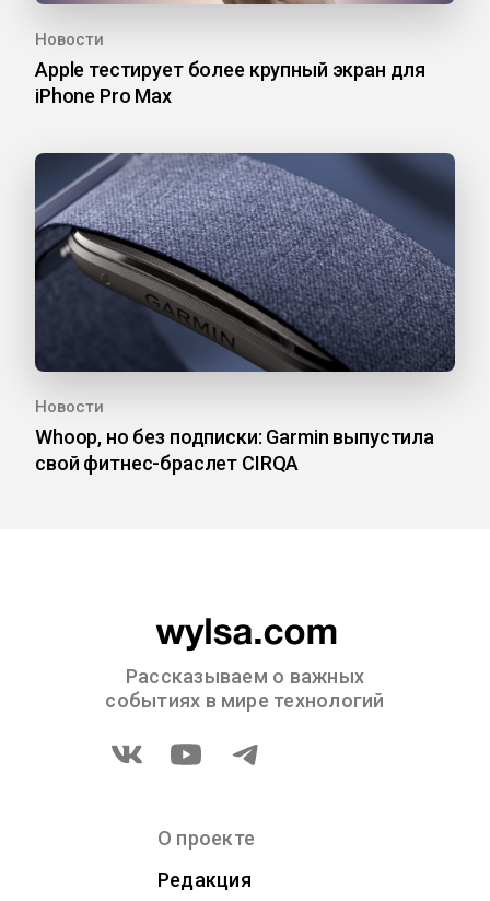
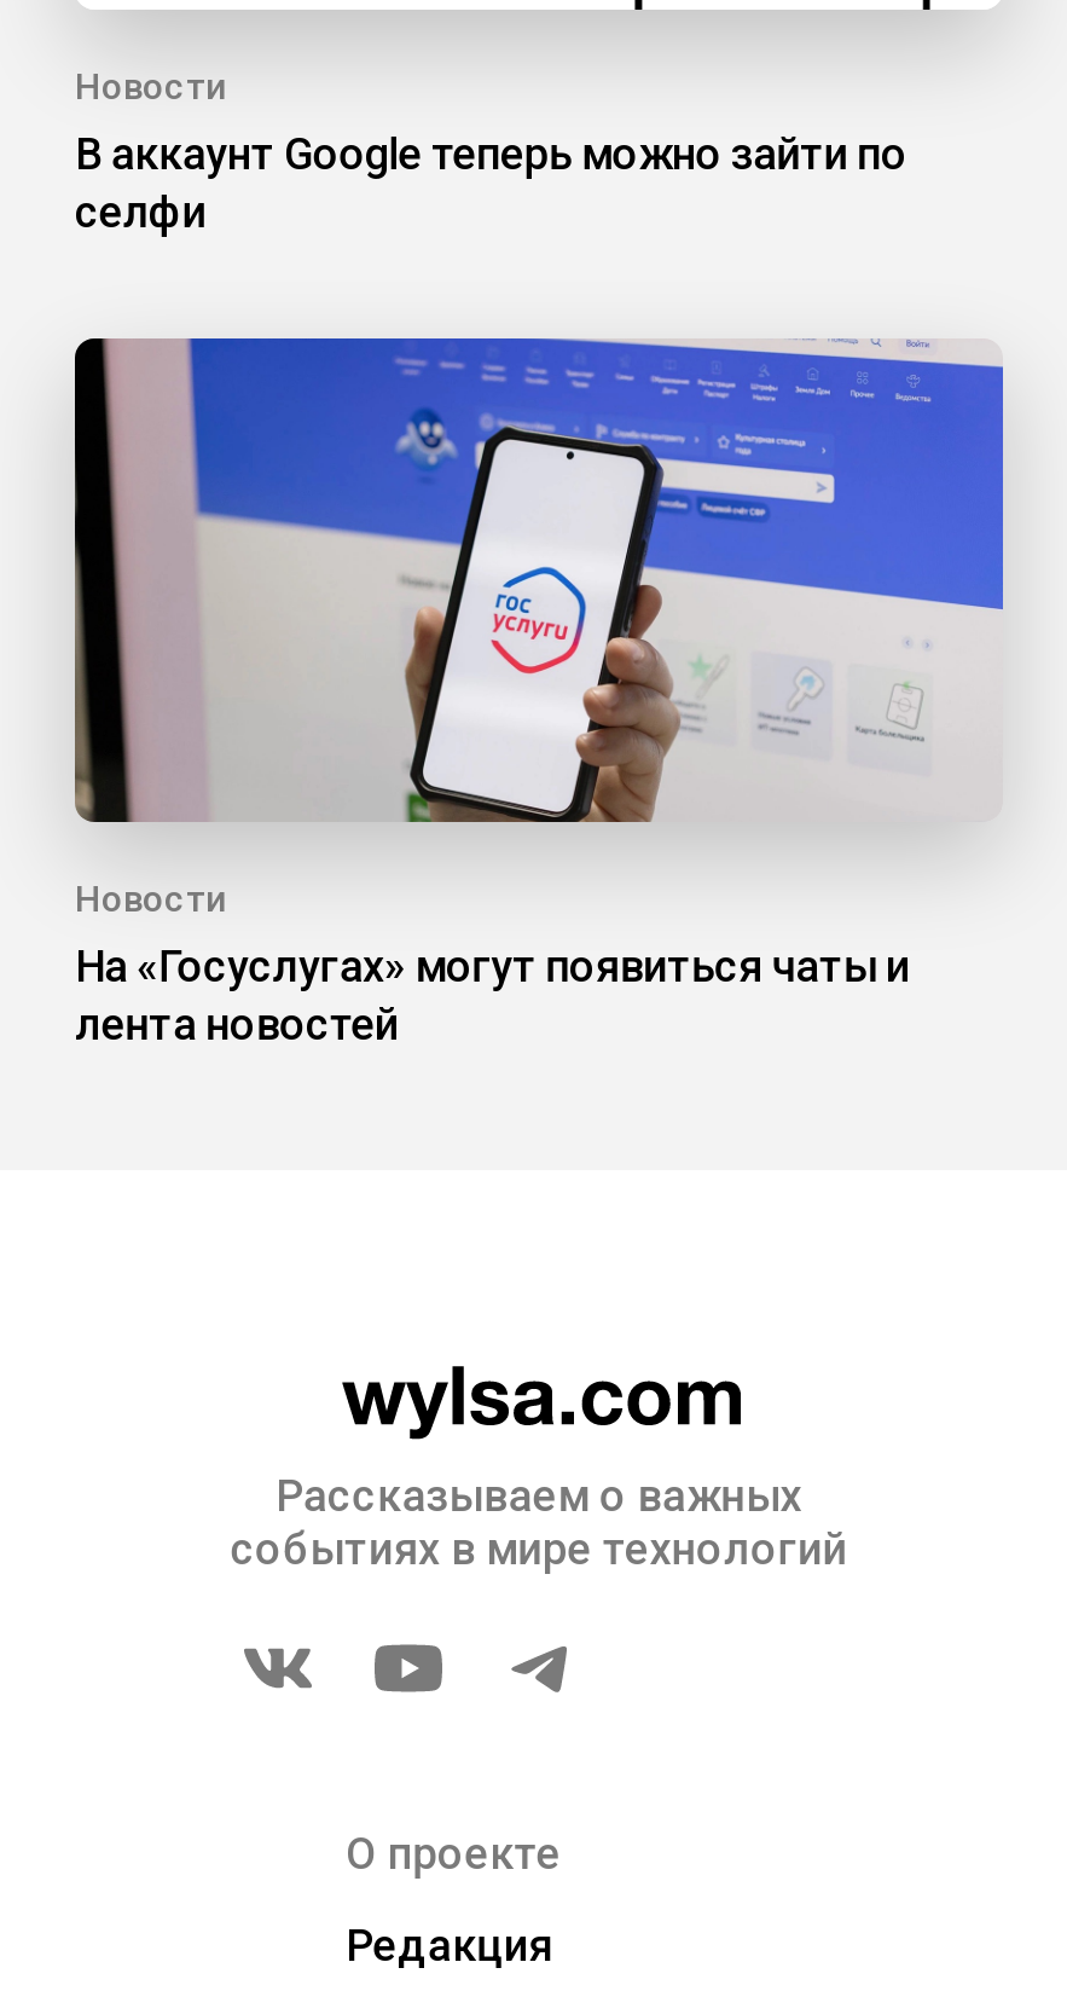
[35,58,426,107] Apple тестирует более крупный экран для | iPhone Pro Max -> [75,128,907,237] В аккаунт Google теперь можно зайти по | селфи
[34,152,456,373] [image] -> [75,336,1005,824] [image]
[35,425,434,475] Whoop, но без подписки: Garmin выпустила | свой фитнес-браслет CIRQA -> [75,940,909,1049] На «Госуслугах» могут появиться чаты и | лента новостей

